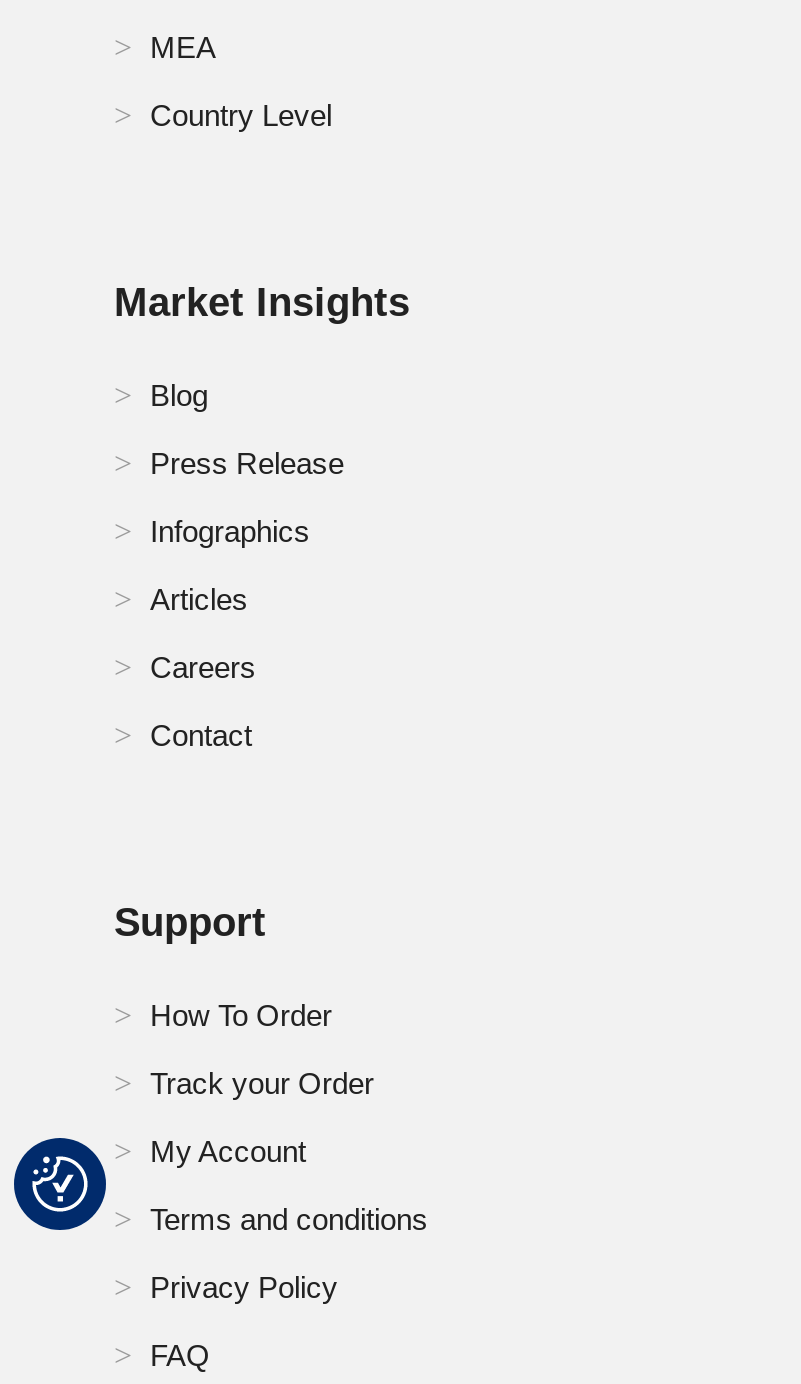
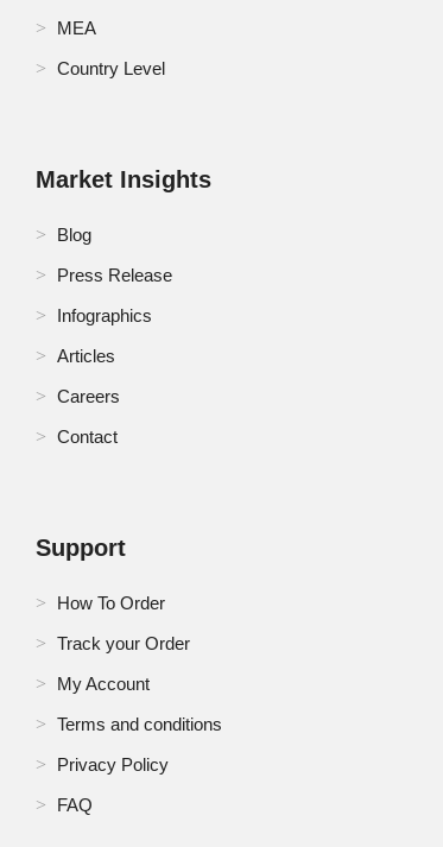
[12,1136,108,1232] [image] -> none

